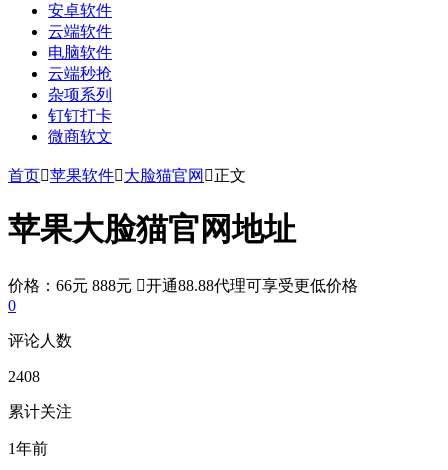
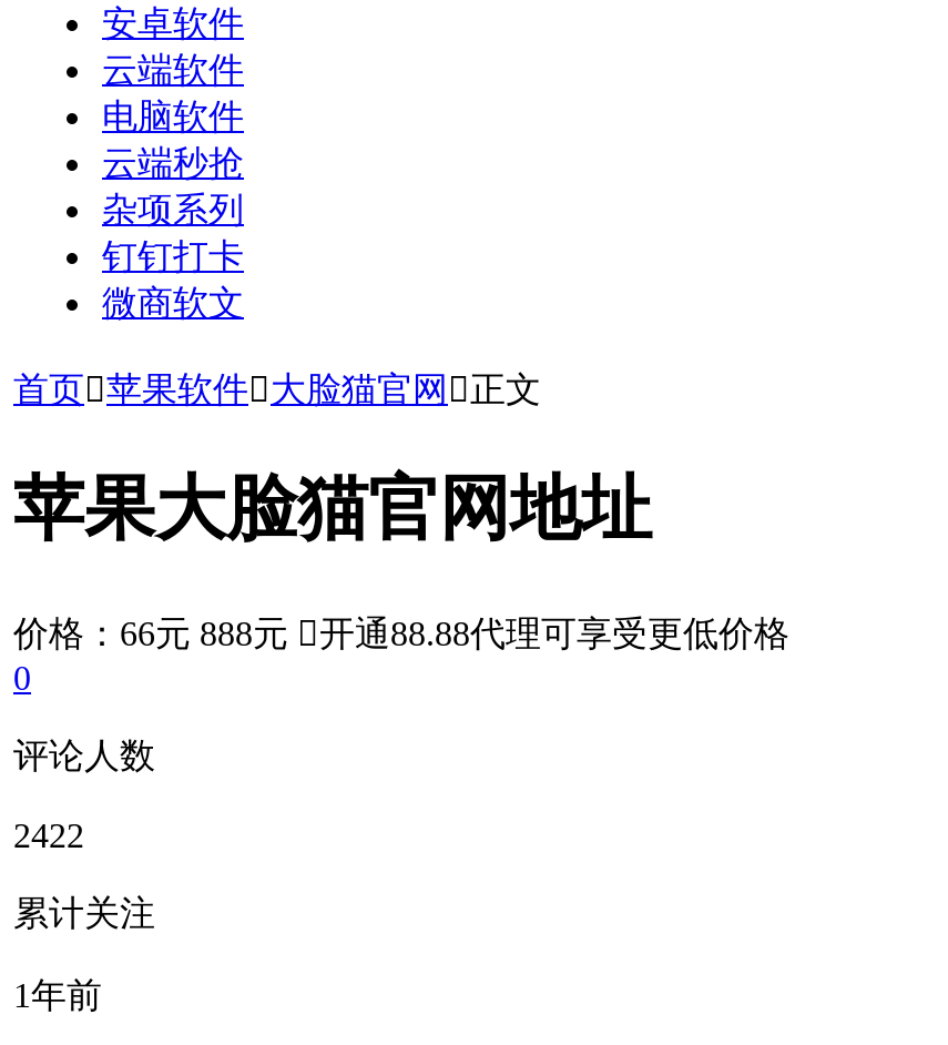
[8,368,40,385] 2408 -> [13,816,84,854] 2422

